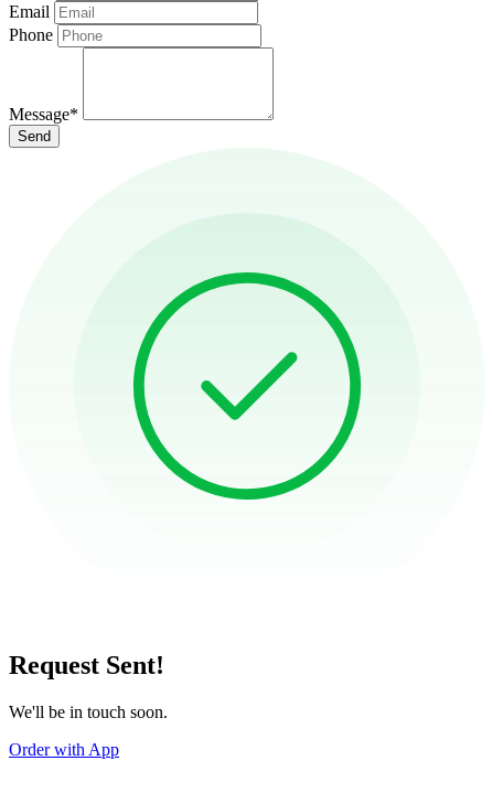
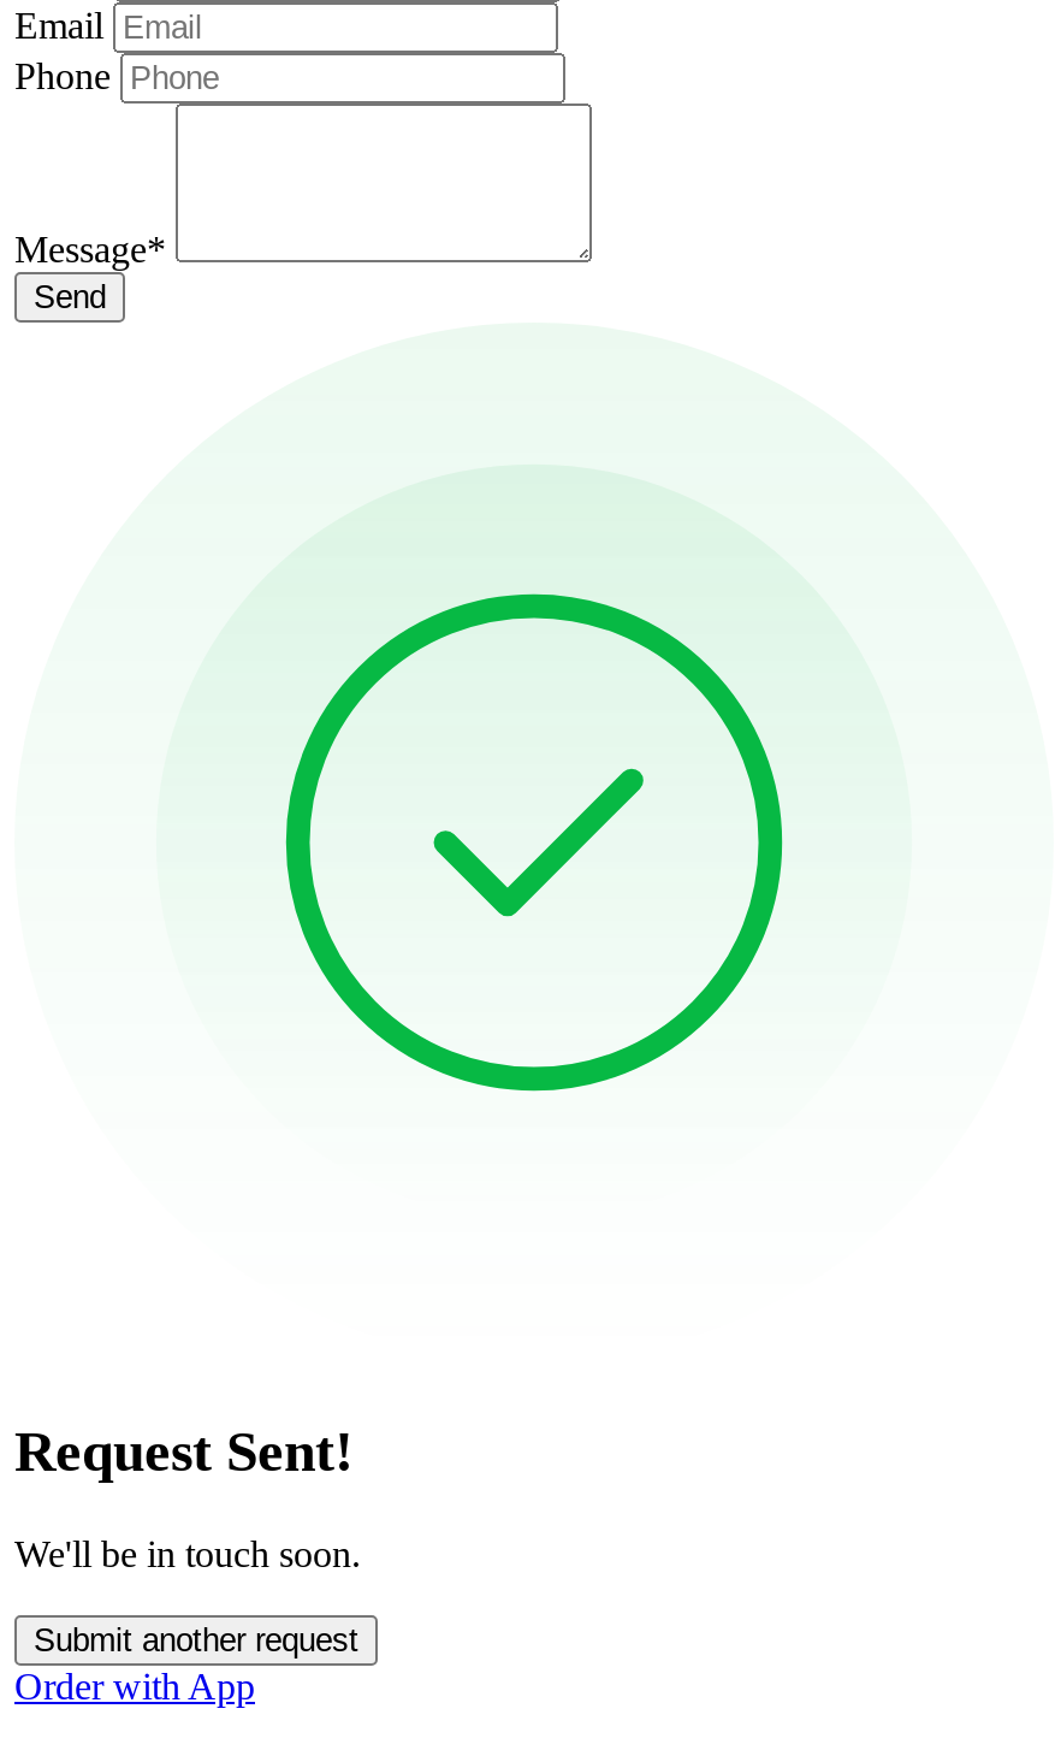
none -> [34,1621,358,1658] Submit another request

